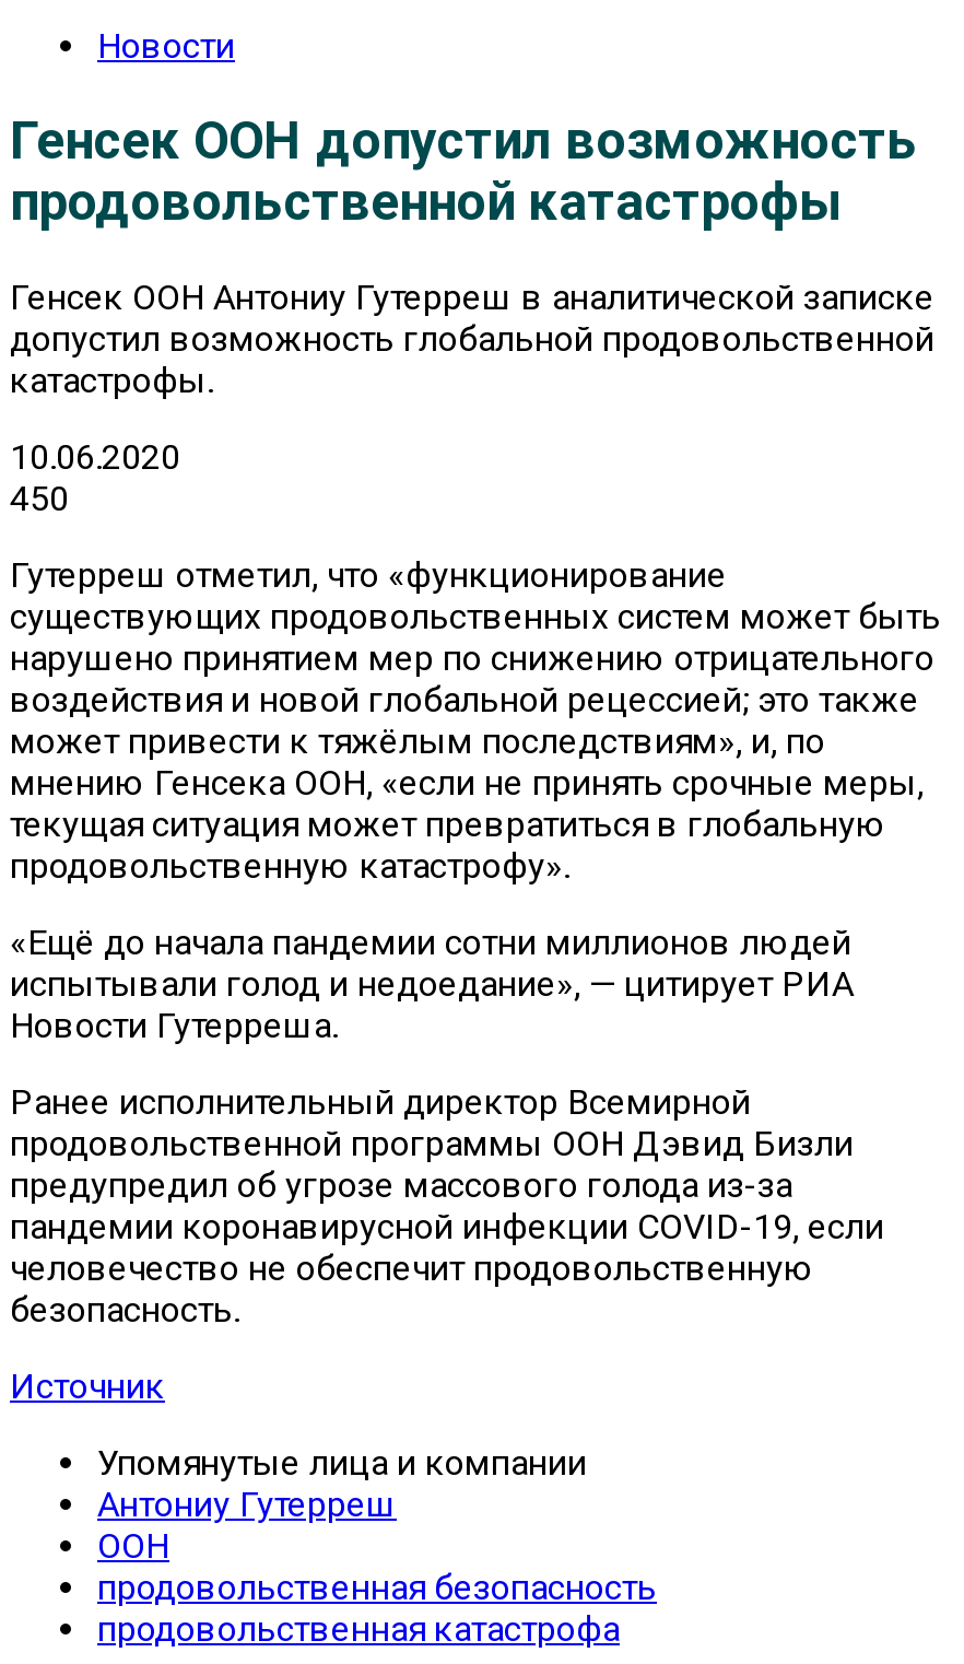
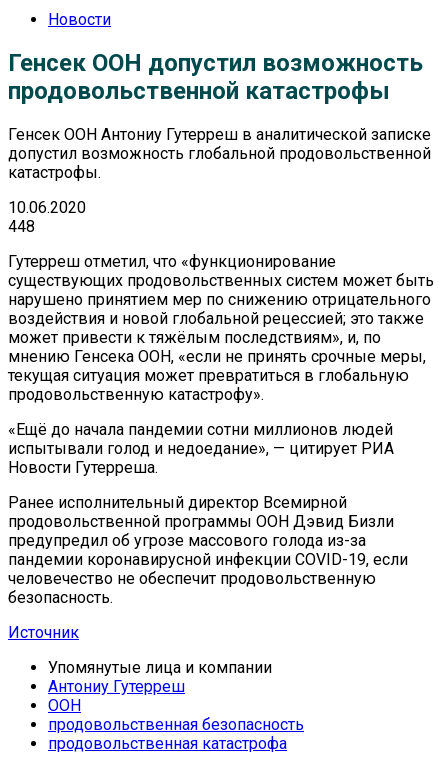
[10,477,69,519] 450 -> [8,217,35,236] 448

